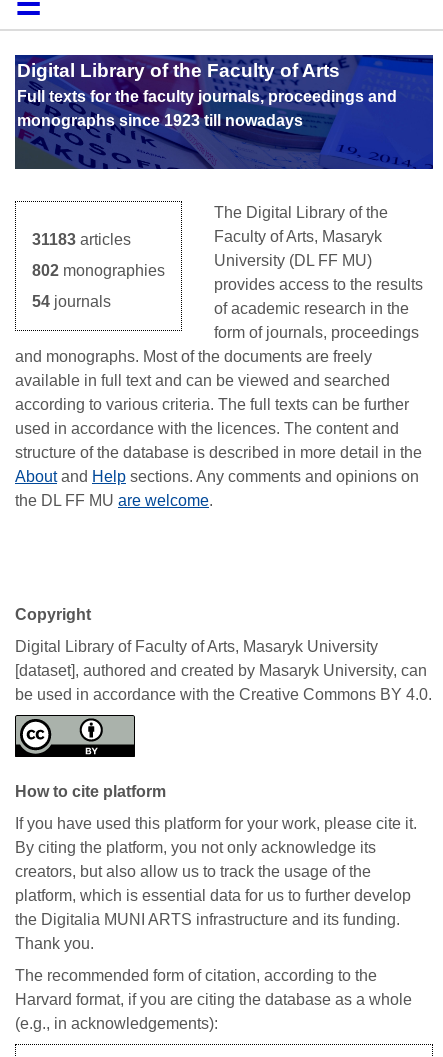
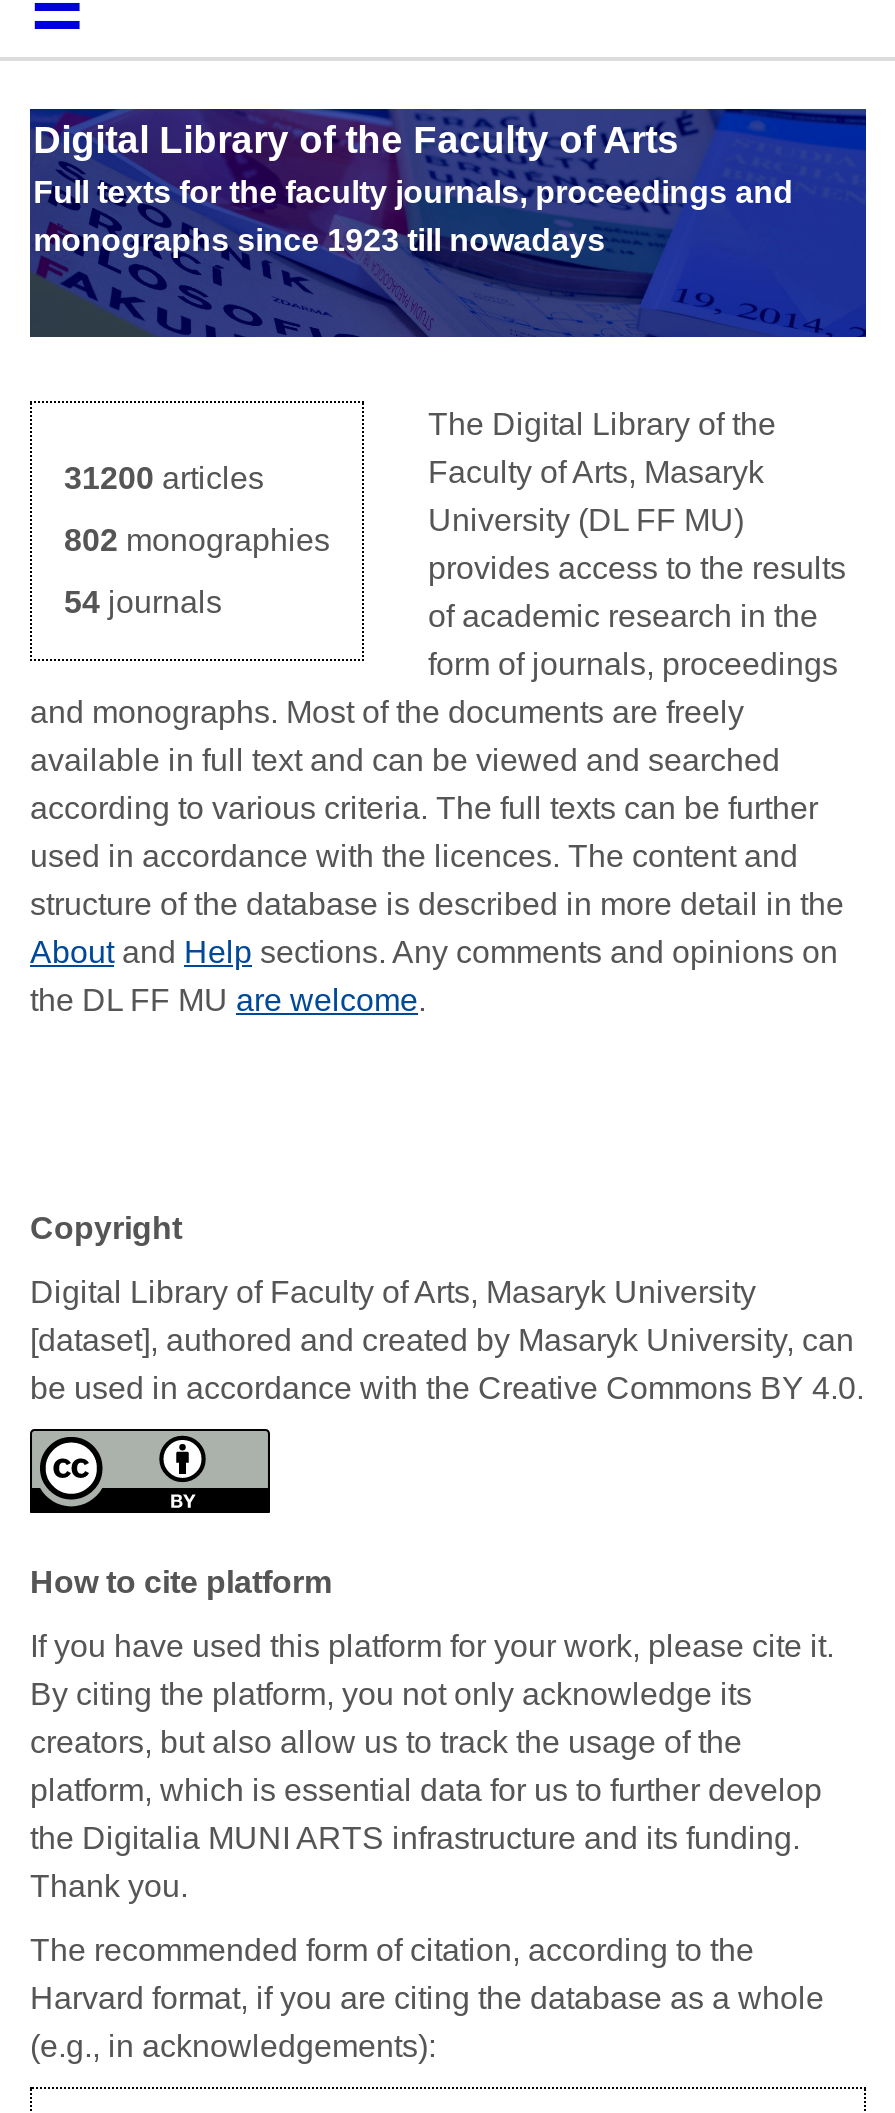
[32,230,131,247] 31183 articles -> [64,460,264,494] 31200 articles

